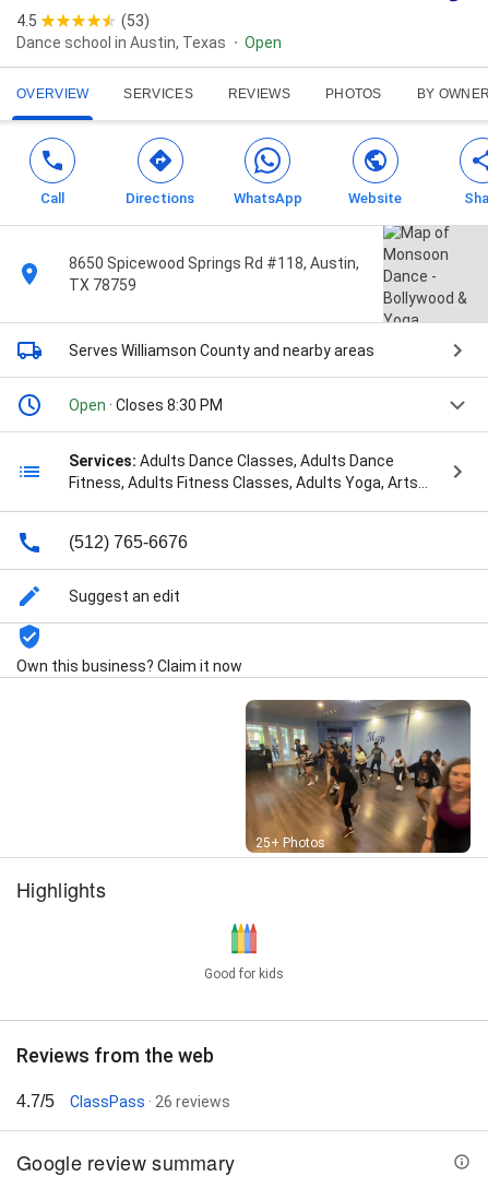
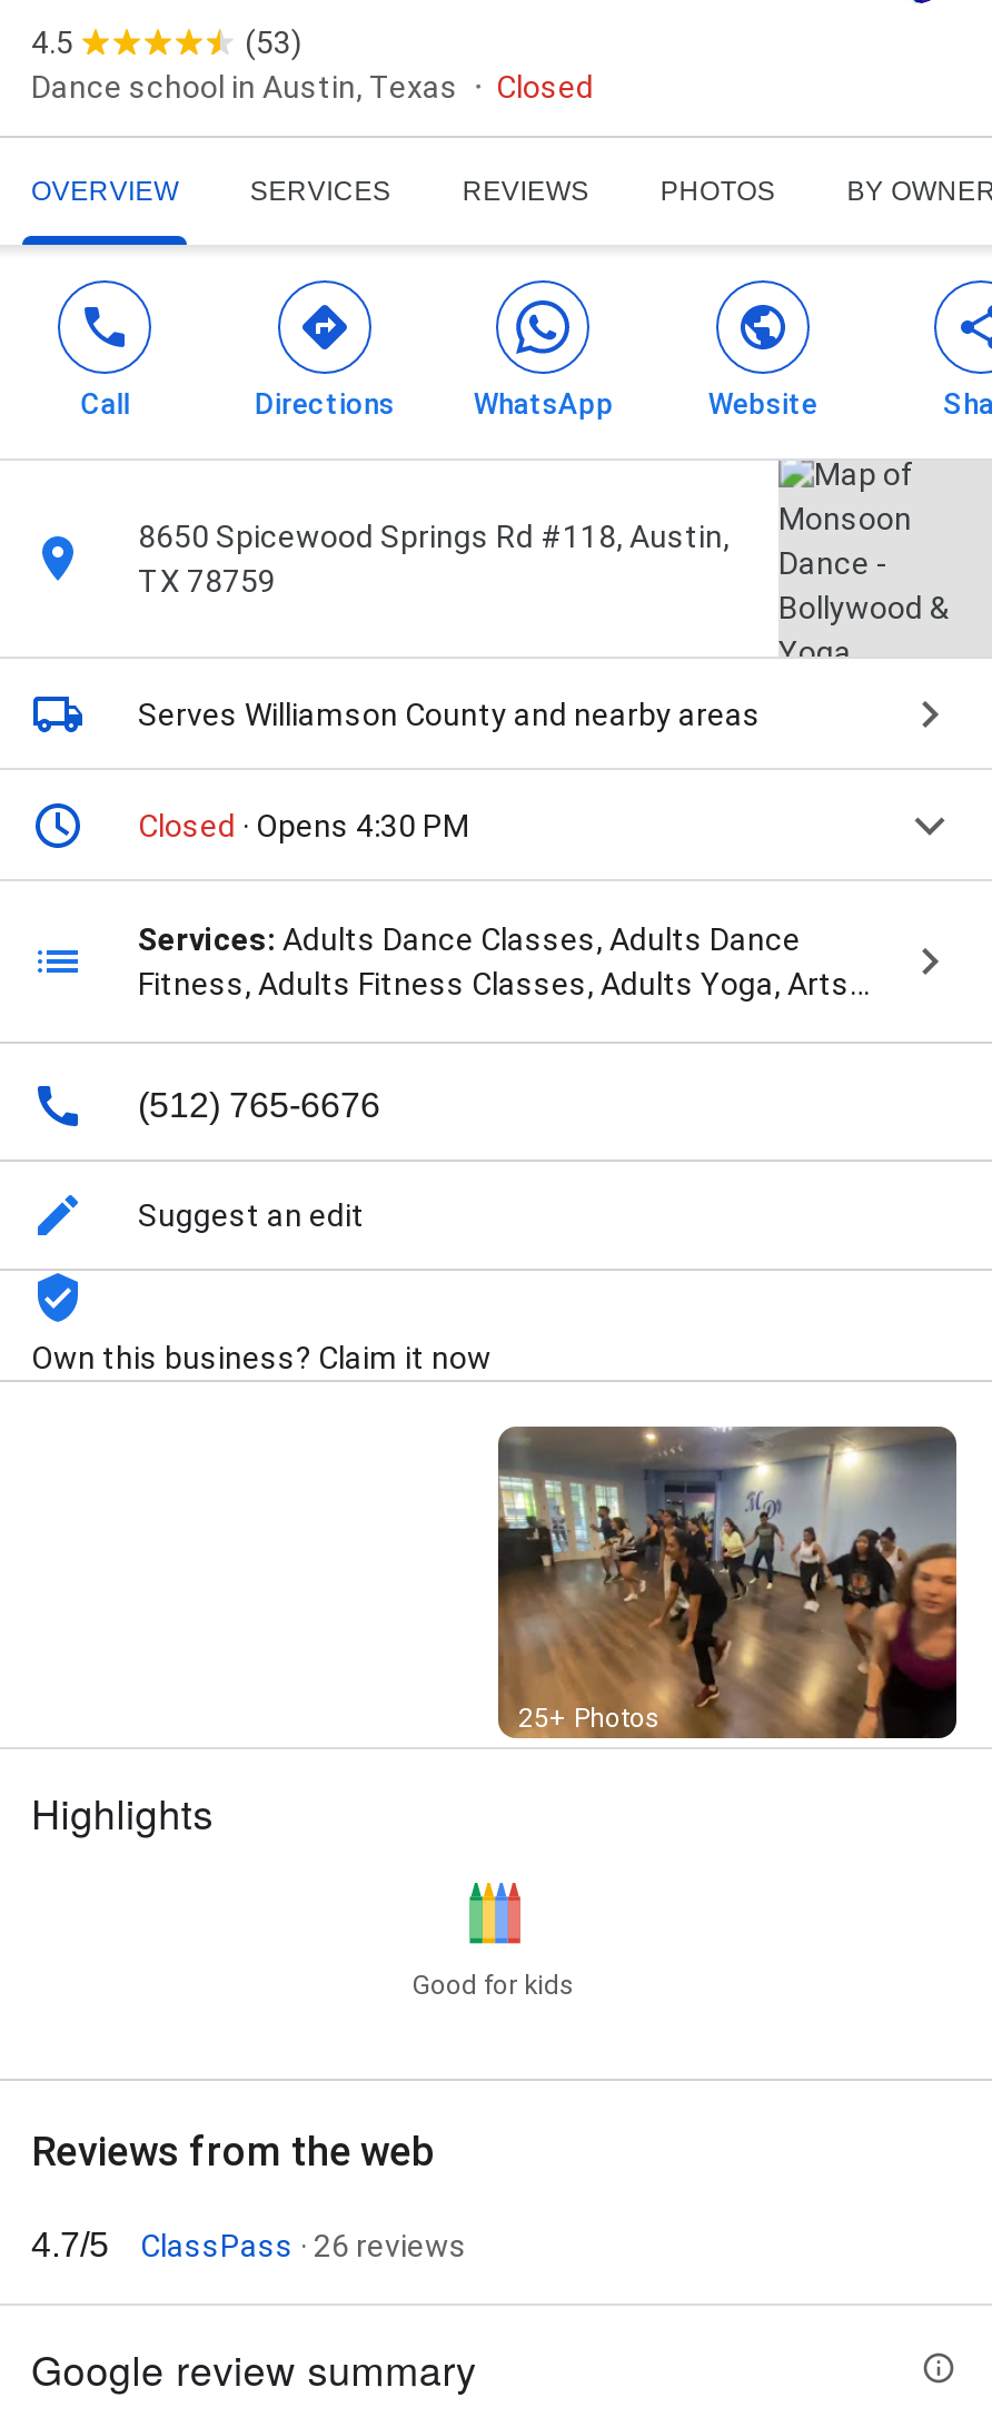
[245,34,282,52] Open -> [496,69,594,105] Closed
[69,397,223,414] Open · Closes 8:30 PM -> [138,808,469,844] Closed · Opens 4:30 PM

